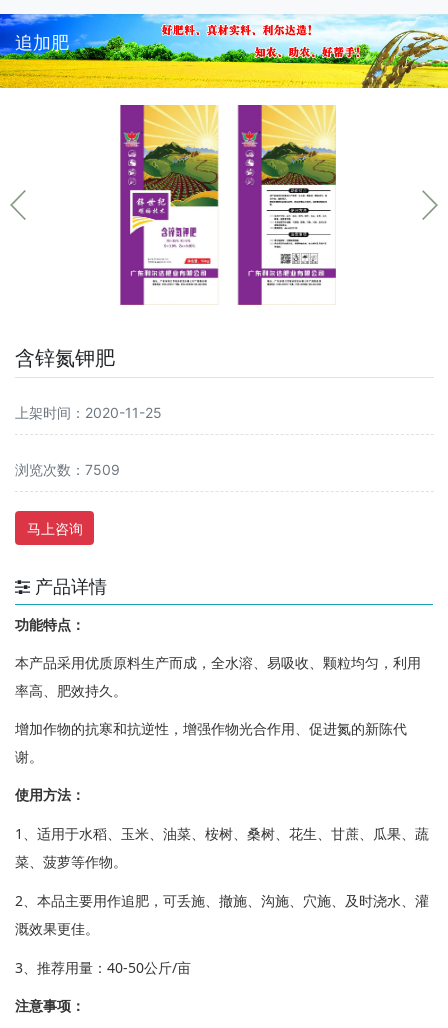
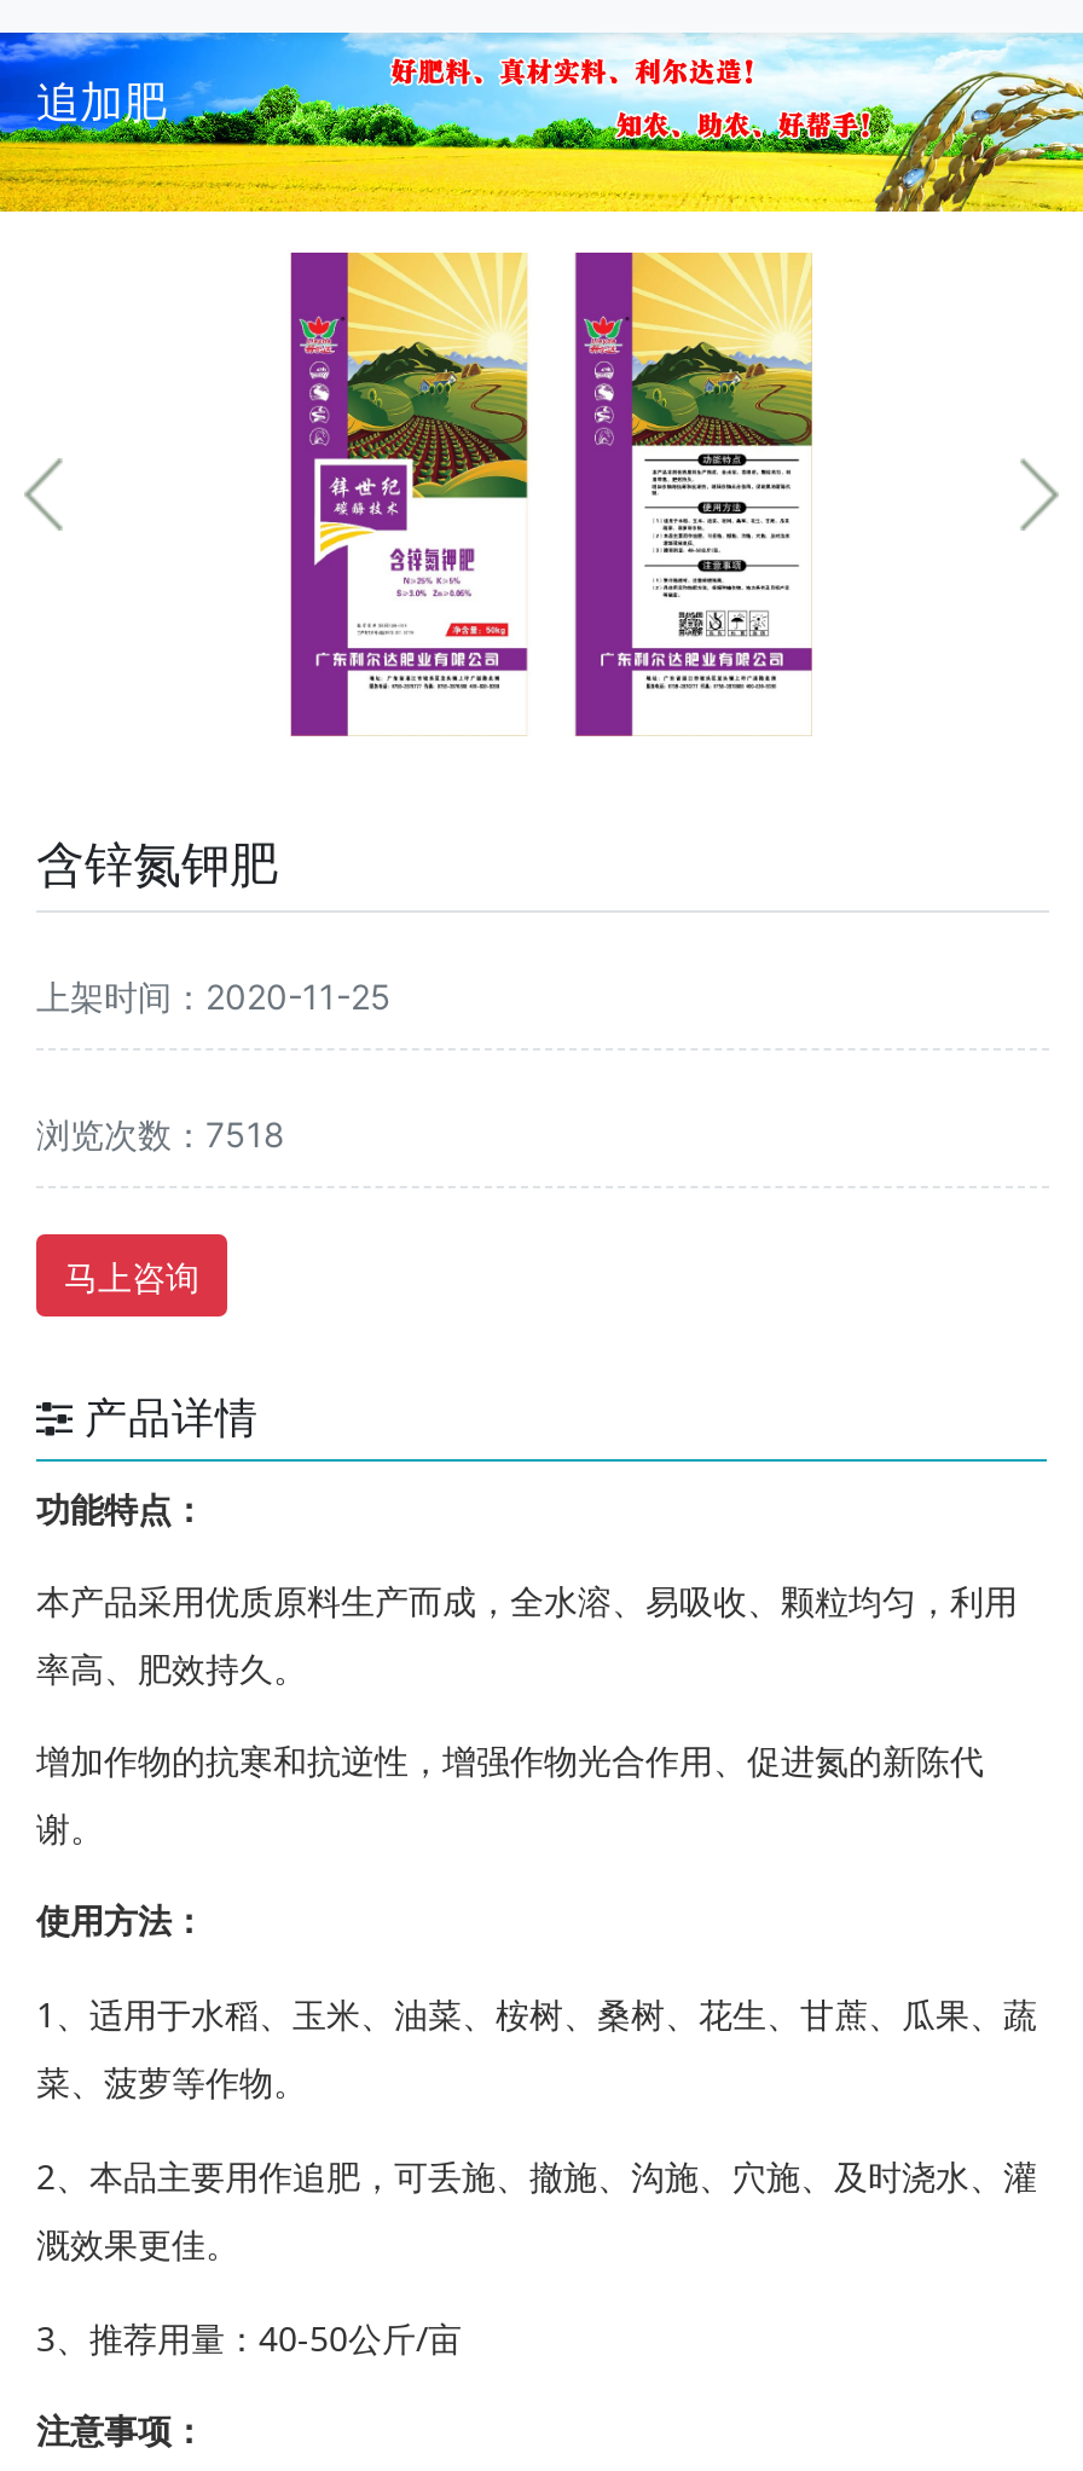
[15,461,120,478] 浏览次数：7509 -> [36,1113,285,1155] 浏览次数：7518

